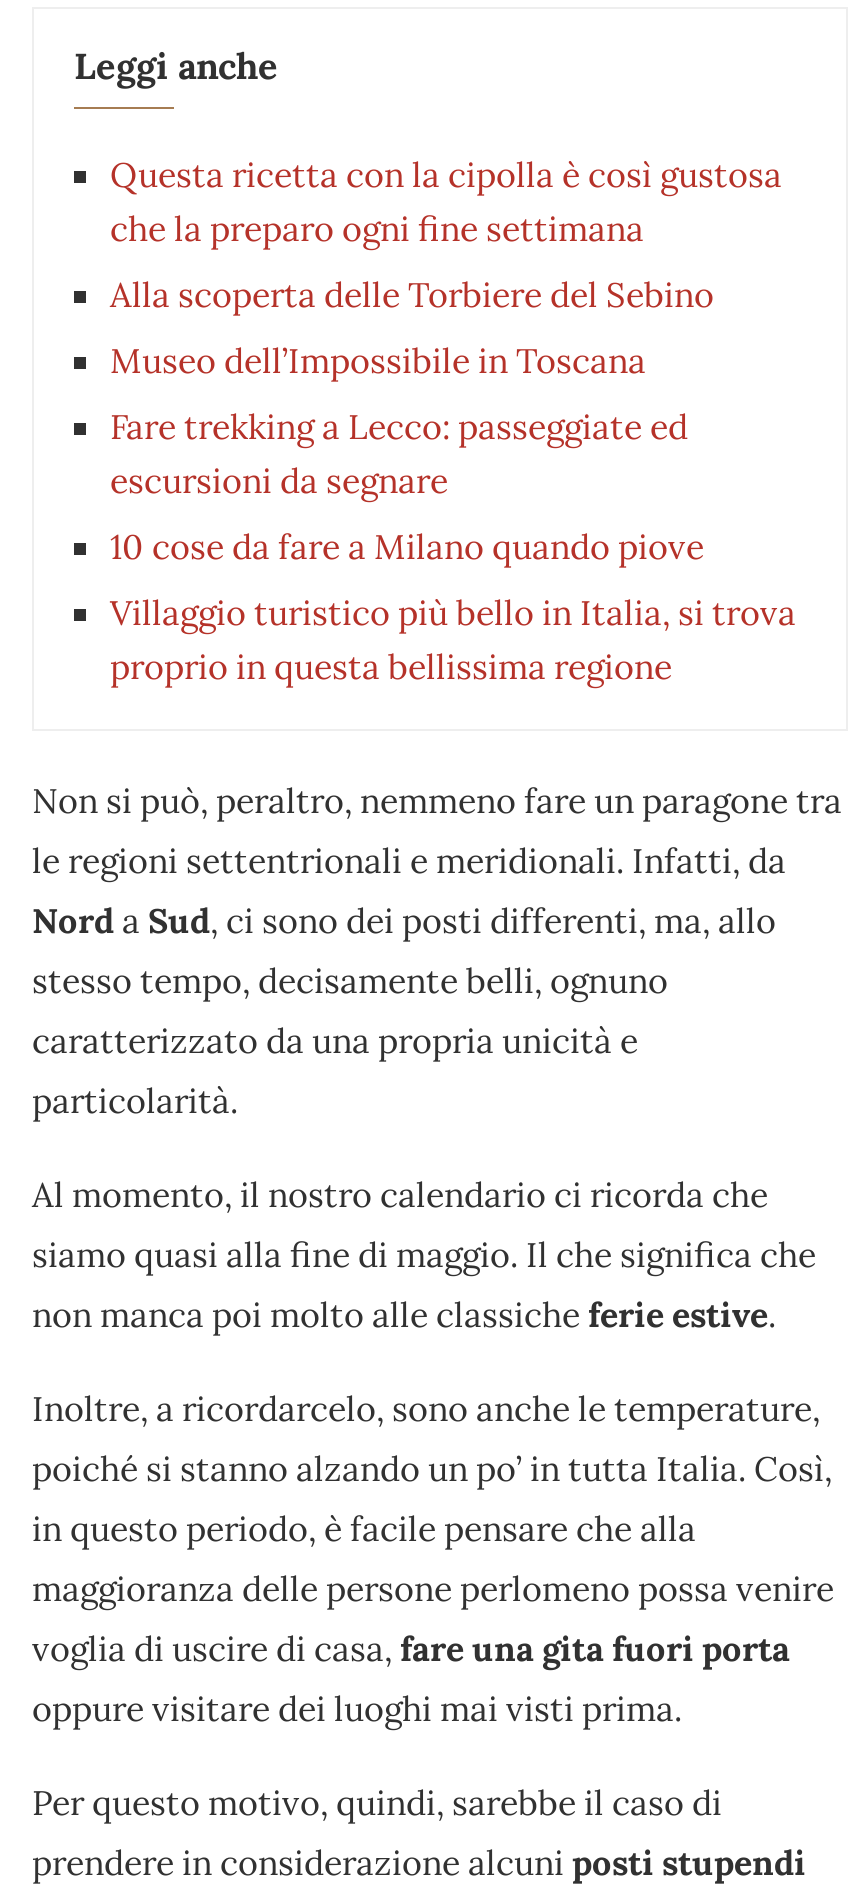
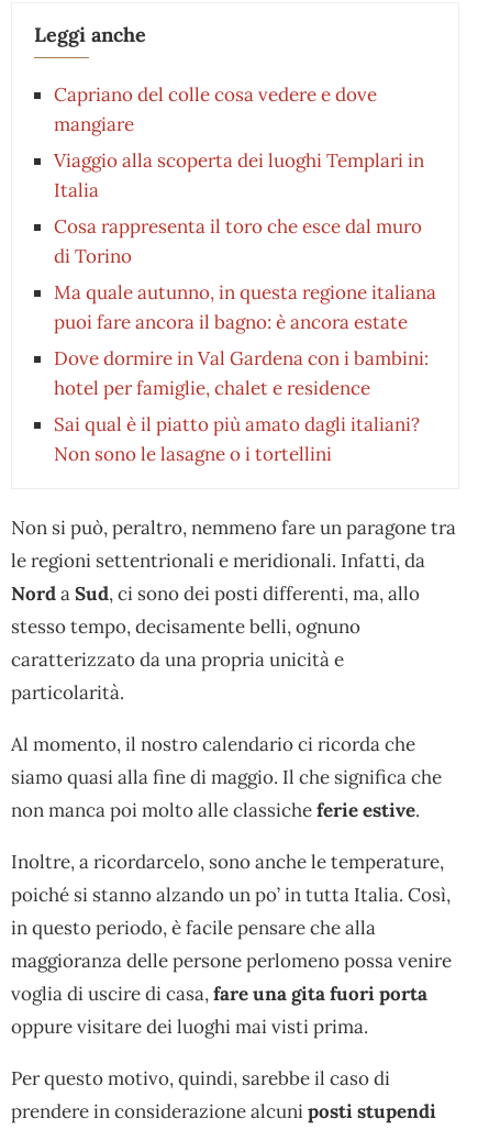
[110,154,782,252] Questa ricetta con la cipolla è così gustosa | che la preparo ogni fine settimana -> [54,83,377,137] Capriano del colle cosa vedere e dove | mangiare
[110,274,714,318] Alla scoperta delle Torbiere del Sebino -> [54,149,424,203] Viaggio alla scoperta dei luoghi Templari in | Italia
[110,340,646,384] Museo dell’Impossibile in Toscana -> [54,215,422,269] Cosa rappresenta il toro che esce dal muro | di Torino
[110,406,688,504] Fare trekking a Lecco: passeggiate ed | escursioni da segnare -> [54,281,436,334] Ma quale autunno, in questa regione italiana | puoi fare ancora il bagno: è ancora estate
[110,526,704,570] 10 cose da fare a Milano quando piove -> [54,347,429,400] Dove dormire in Val Gardena con i bambini: | hotel per famiglie, chalet e residence
[110,592,796,690] Villaggio turistico più bello in Italia, si trova | proprio in questa bellissima regione -> [54,413,420,466] Sai qual è il piatto più amato dagli italiani? | Non sono le lasagne o i tortellini

